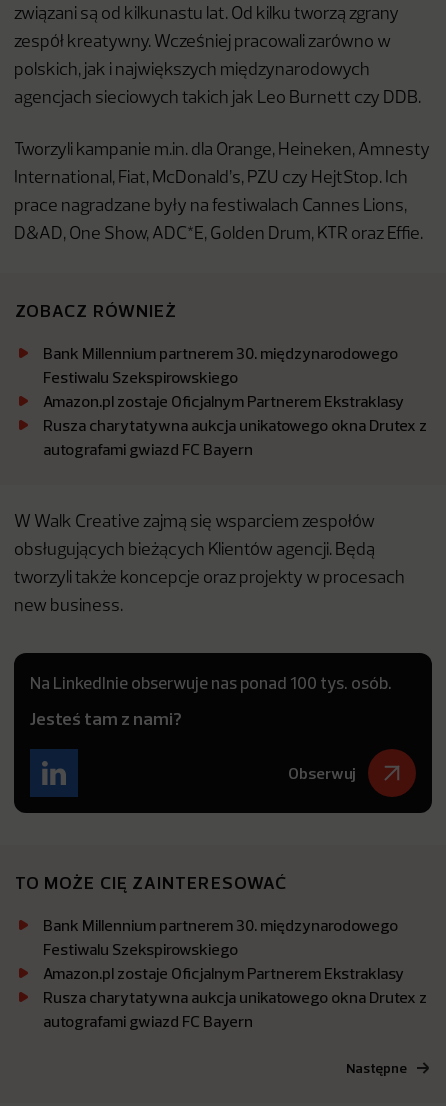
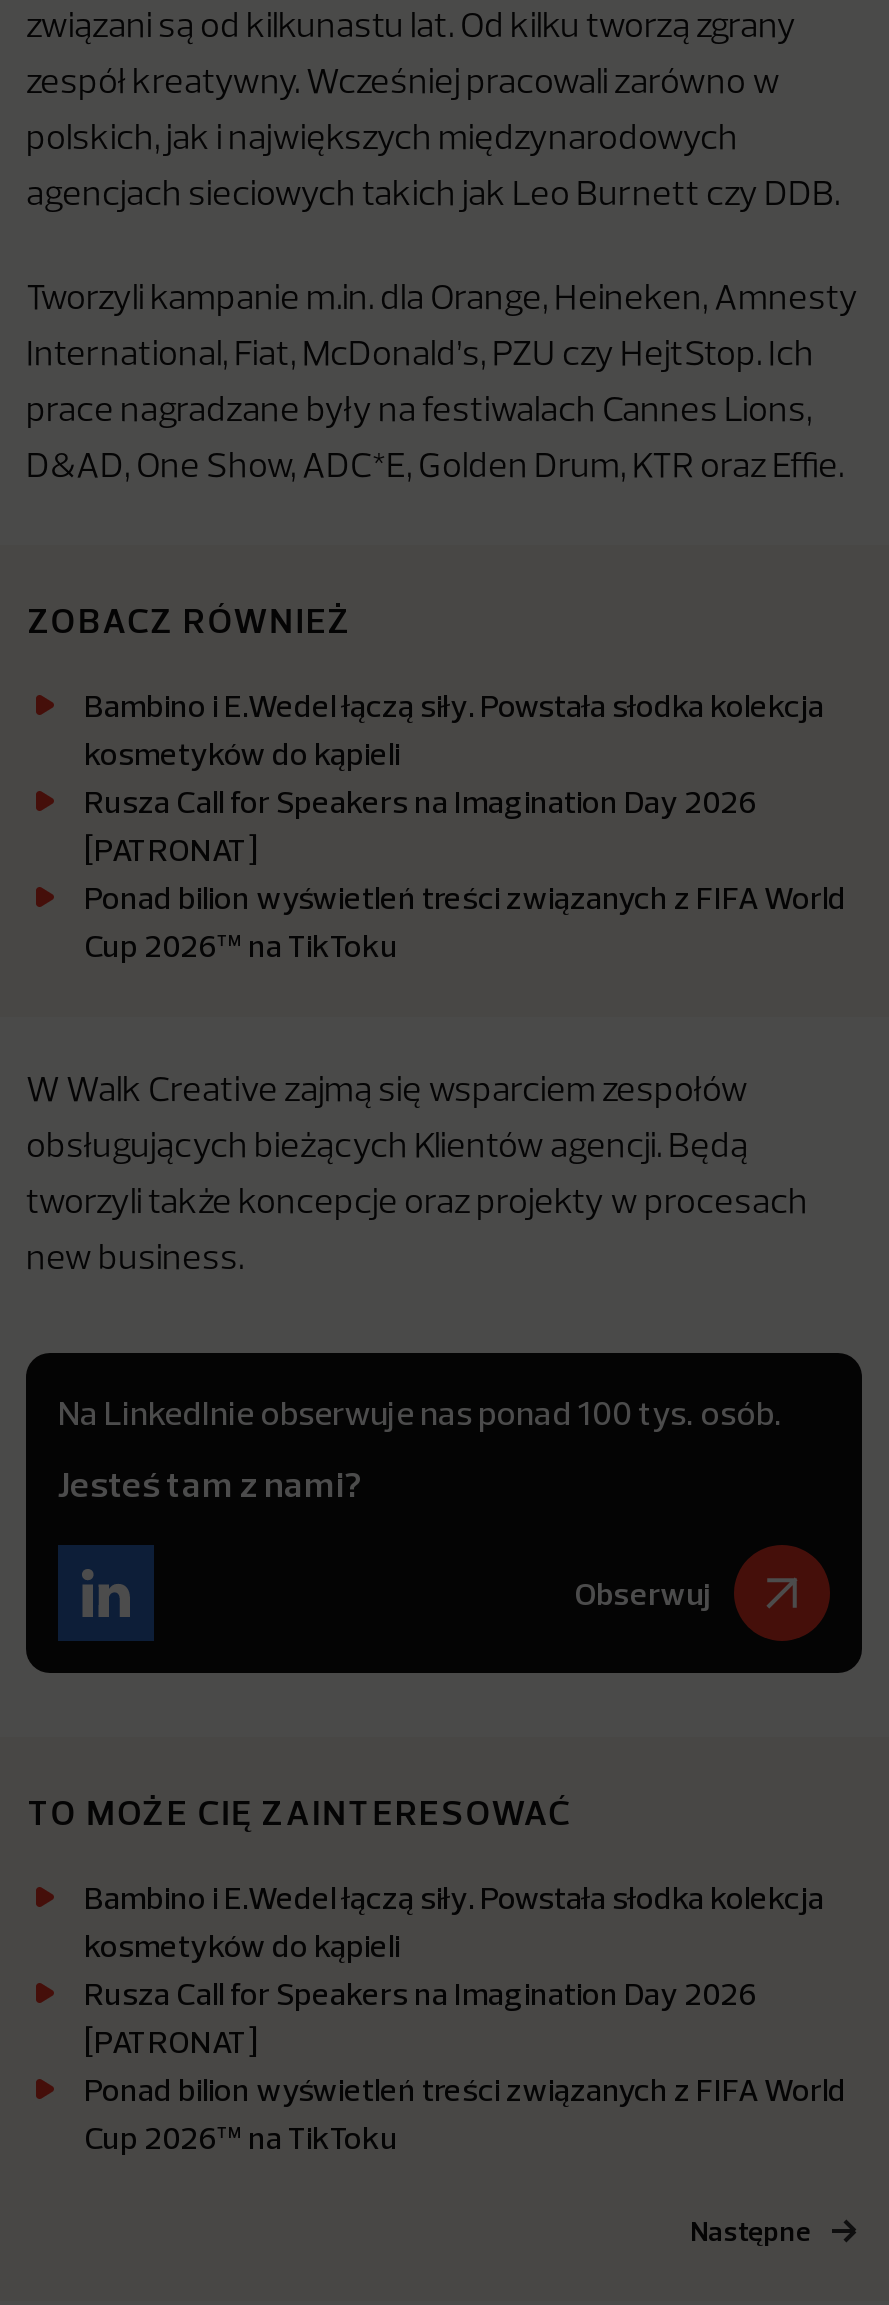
[43,343,427,459] Bank Millennium partnerem 30. międzynarodowego | Festiwalu Szekspirowskiego | Amazon.pl zostaje Oficjalnym Partnerem Ekstraklasy | Rusza charytatywna aukcja unikatowego okna Drutex z | autografami gwiazd FC Bayern -> [84,685,846,965] Bambino i E.Wedel łączą siły. Powstała słodka kolekcja | kosmetyków do kąpieli | Rusza Call for Speakers na Imagination Day 2026 | [PATRONAT] | Ponad bilion wyświetleń treści związanych z FIFA World | Cup 2026™ na TikToku
[43,915,427,1031] Bank Millennium partnerem 30. międzynarodowego | Festiwalu Szekspirowskiego | Amazon.pl zostaje Oficjalnym Partnerem Ekstraklasy | Rusza charytatywna aukcja unikatowego okna Drutex z | autografami gwiazd FC Bayern -> [84,1877,846,2157] Bambino i E.Wedel łączą siły. Powstała słodka kolekcja | kosmetyków do kąpieli | Rusza Call for Speakers na Imagination Day 2026 | [PATRONAT] | Ponad bilion wyświetleń treści związanych z FIFA World | Cup 2026™ na TikToku

